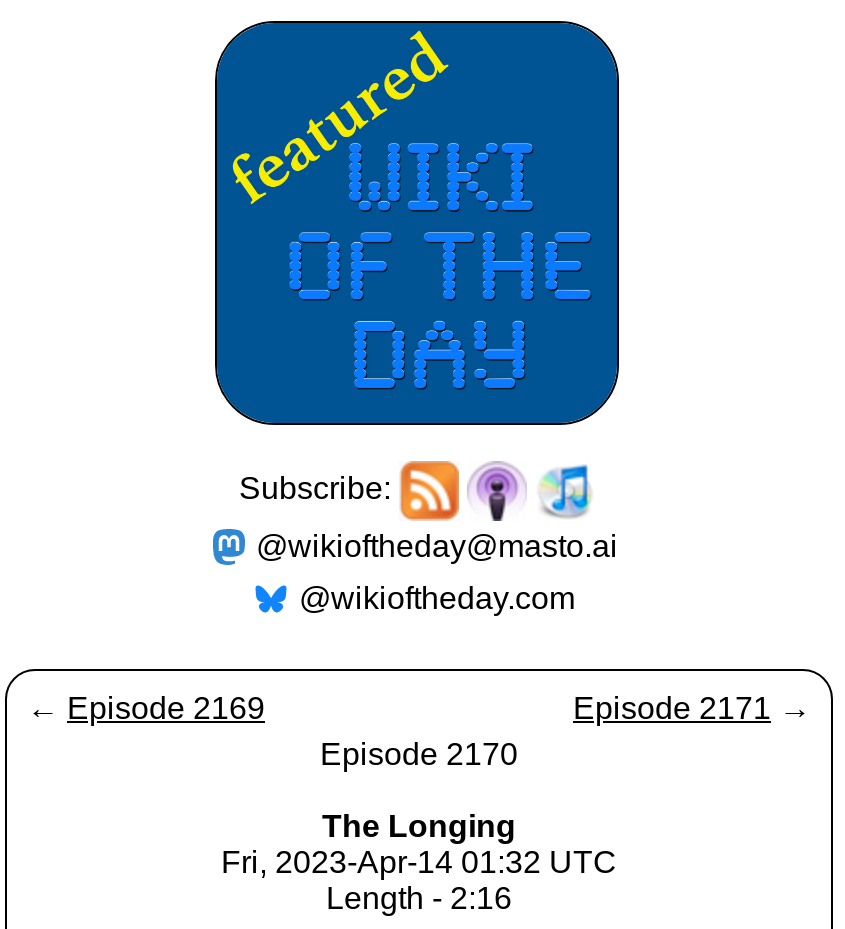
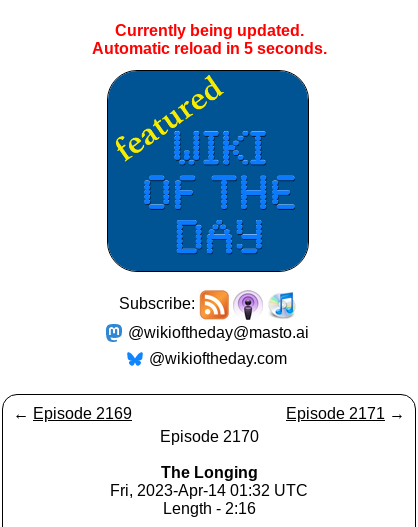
none -> [91,22,326,57] Currently being updated. | Automatic reload in 5 seconds.

